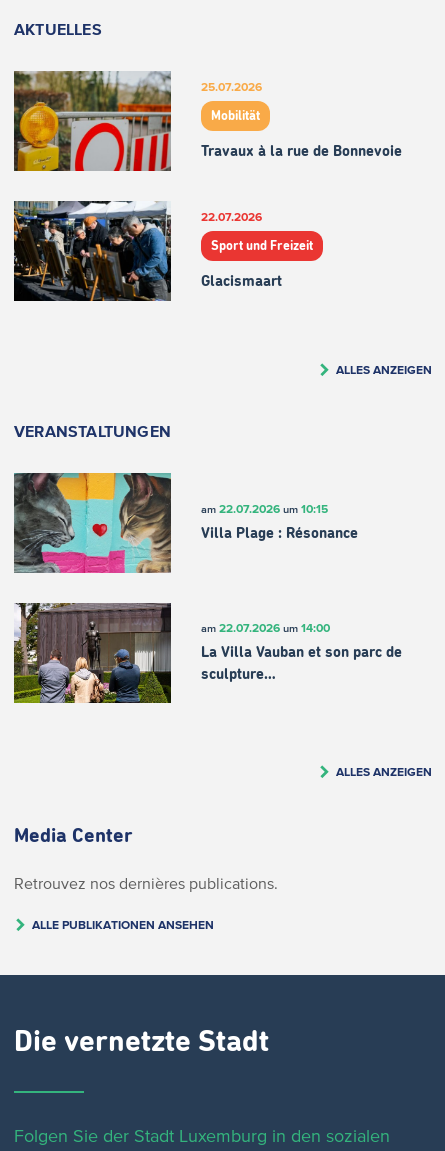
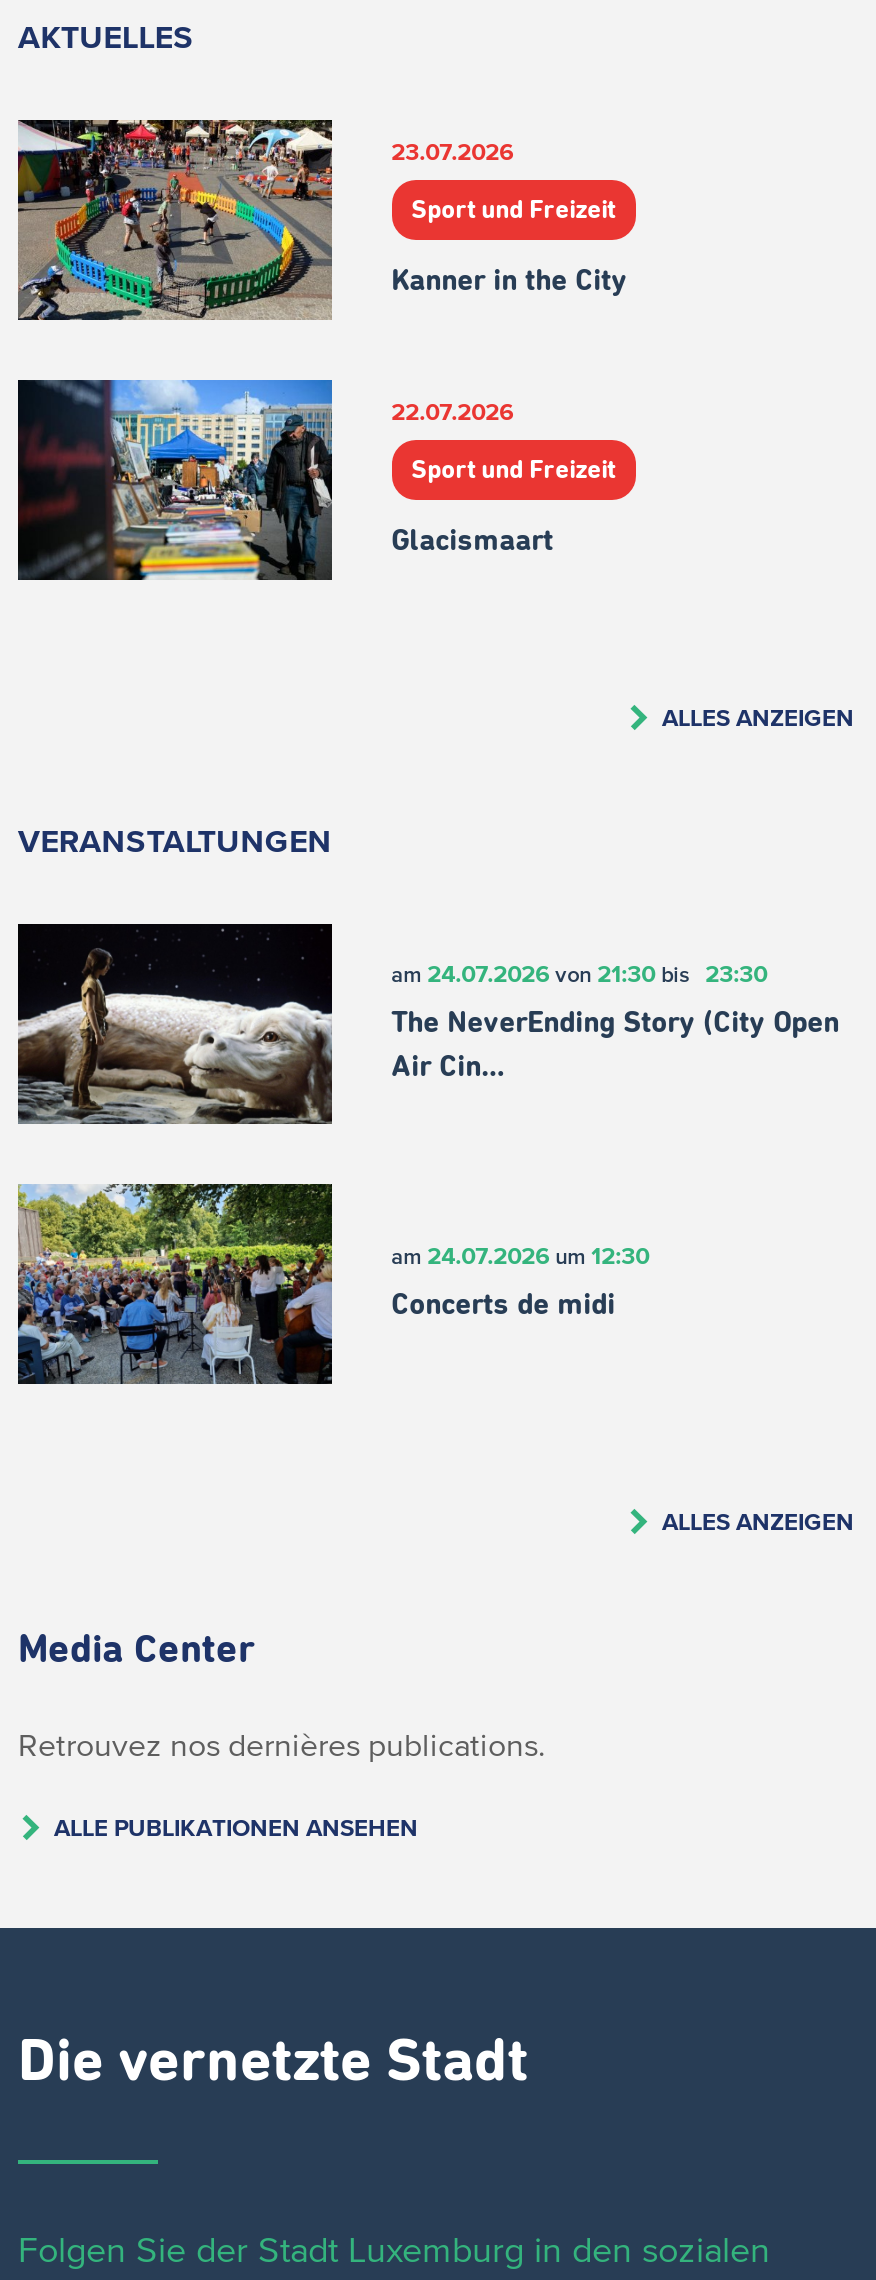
[13,70,262,172] [image] | 25.07.2026 -> [16,118,513,322] [image] | 23.07.2026
[211,110,260,123] Mobilität -> [411,198,615,224] Sport und Freizeit
[201,144,402,159] Travaux à la rue de Bonnevoie -> [391,267,627,297] Kanner in the City
[13,200,172,302] [image] -> [16,378,334,582] [image]
[13,472,328,574] [image] | am 22.07.2026 um 10:15 -> [16,922,767,1126] [image] | am 24.07.2026 von 21:30 bis 23:30
[201,526,358,541] Villa Plage : Résonance -> [391,1009,839,1039] The NeverEnding Story (City Open
[13,602,402,704] [image] | La Villa Vauban et son parc de -> [16,1182,649,1386] [image] | am 24.07.2026 um 12:30
[201,621,330,634] am 22.07.2026 um 14:00 -> [391,1053,505,1083] Air Cin…
[201,667,276,682] sculpture… -> [391,1291,615,1321] Concerts de midi

